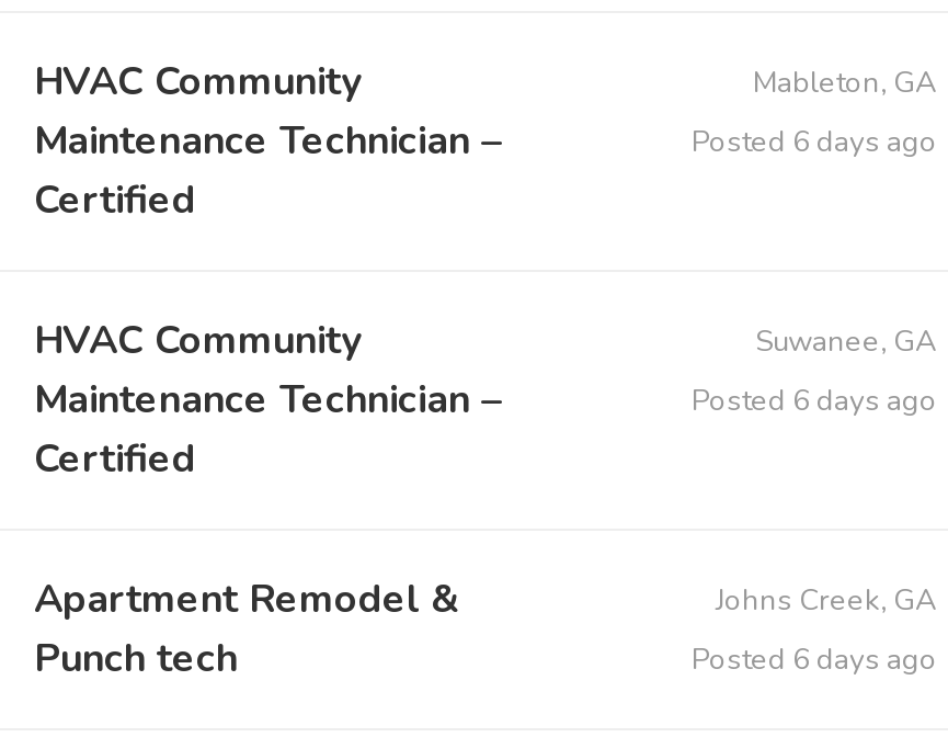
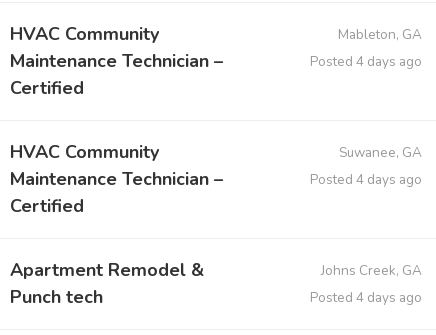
[692,120,937,162] Posted 6 days ago -> [310,52,422,71] Posted 4 days ago
[692,379,937,421] Posted 6 days ago -> [310,170,422,189] Posted 4 days ago
[692,638,937,680] Posted 6 days ago -> [310,288,422,307] Posted 4 days ago

